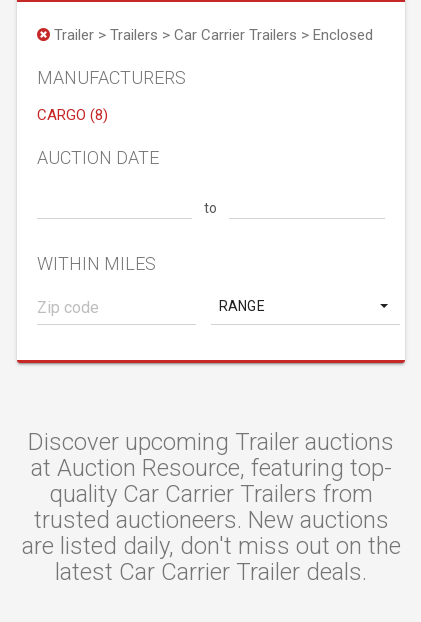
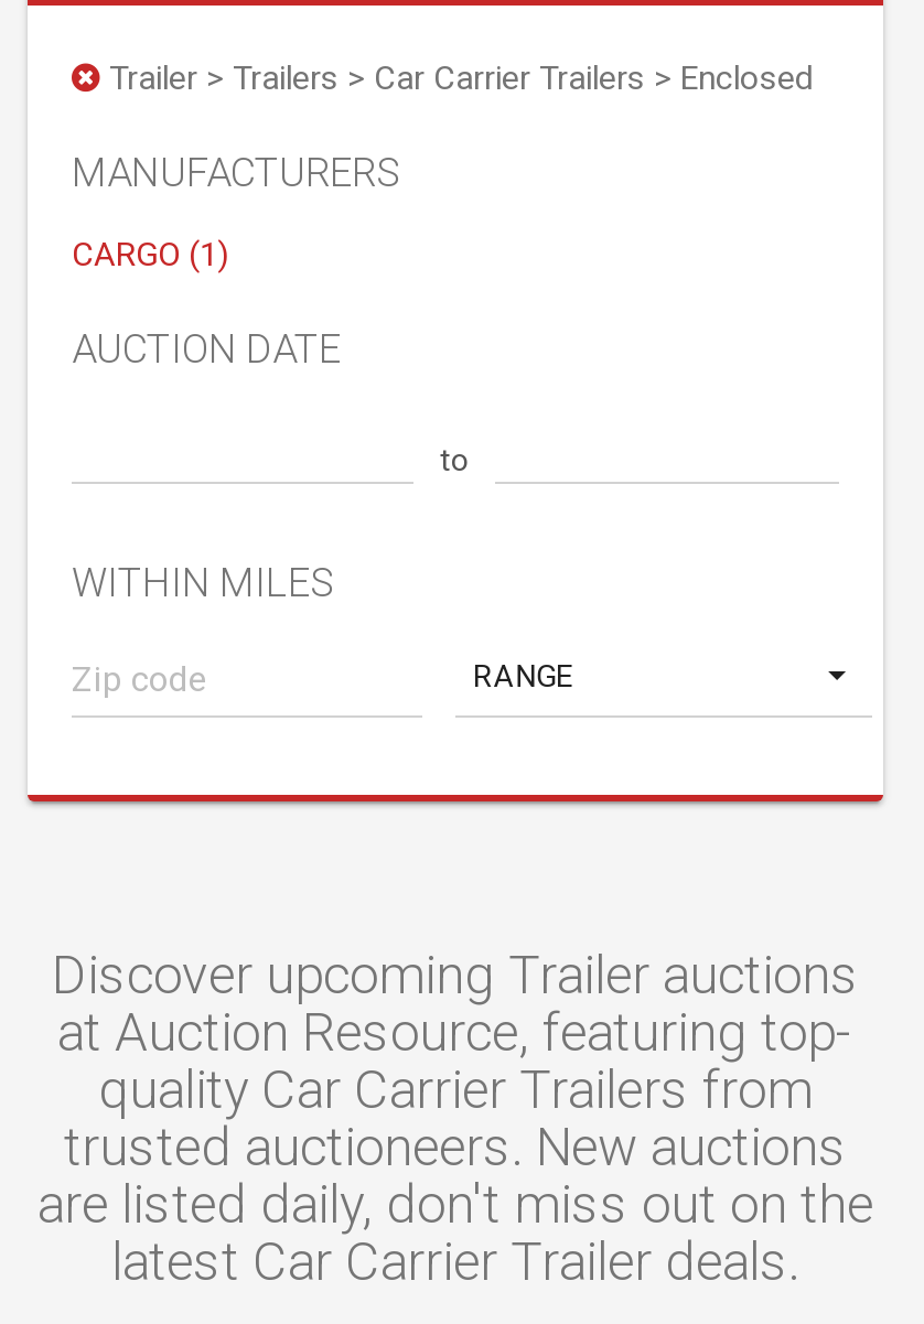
[37,106,108,124] CARGO (8) -> [72,235,228,275] CARGO (1)

